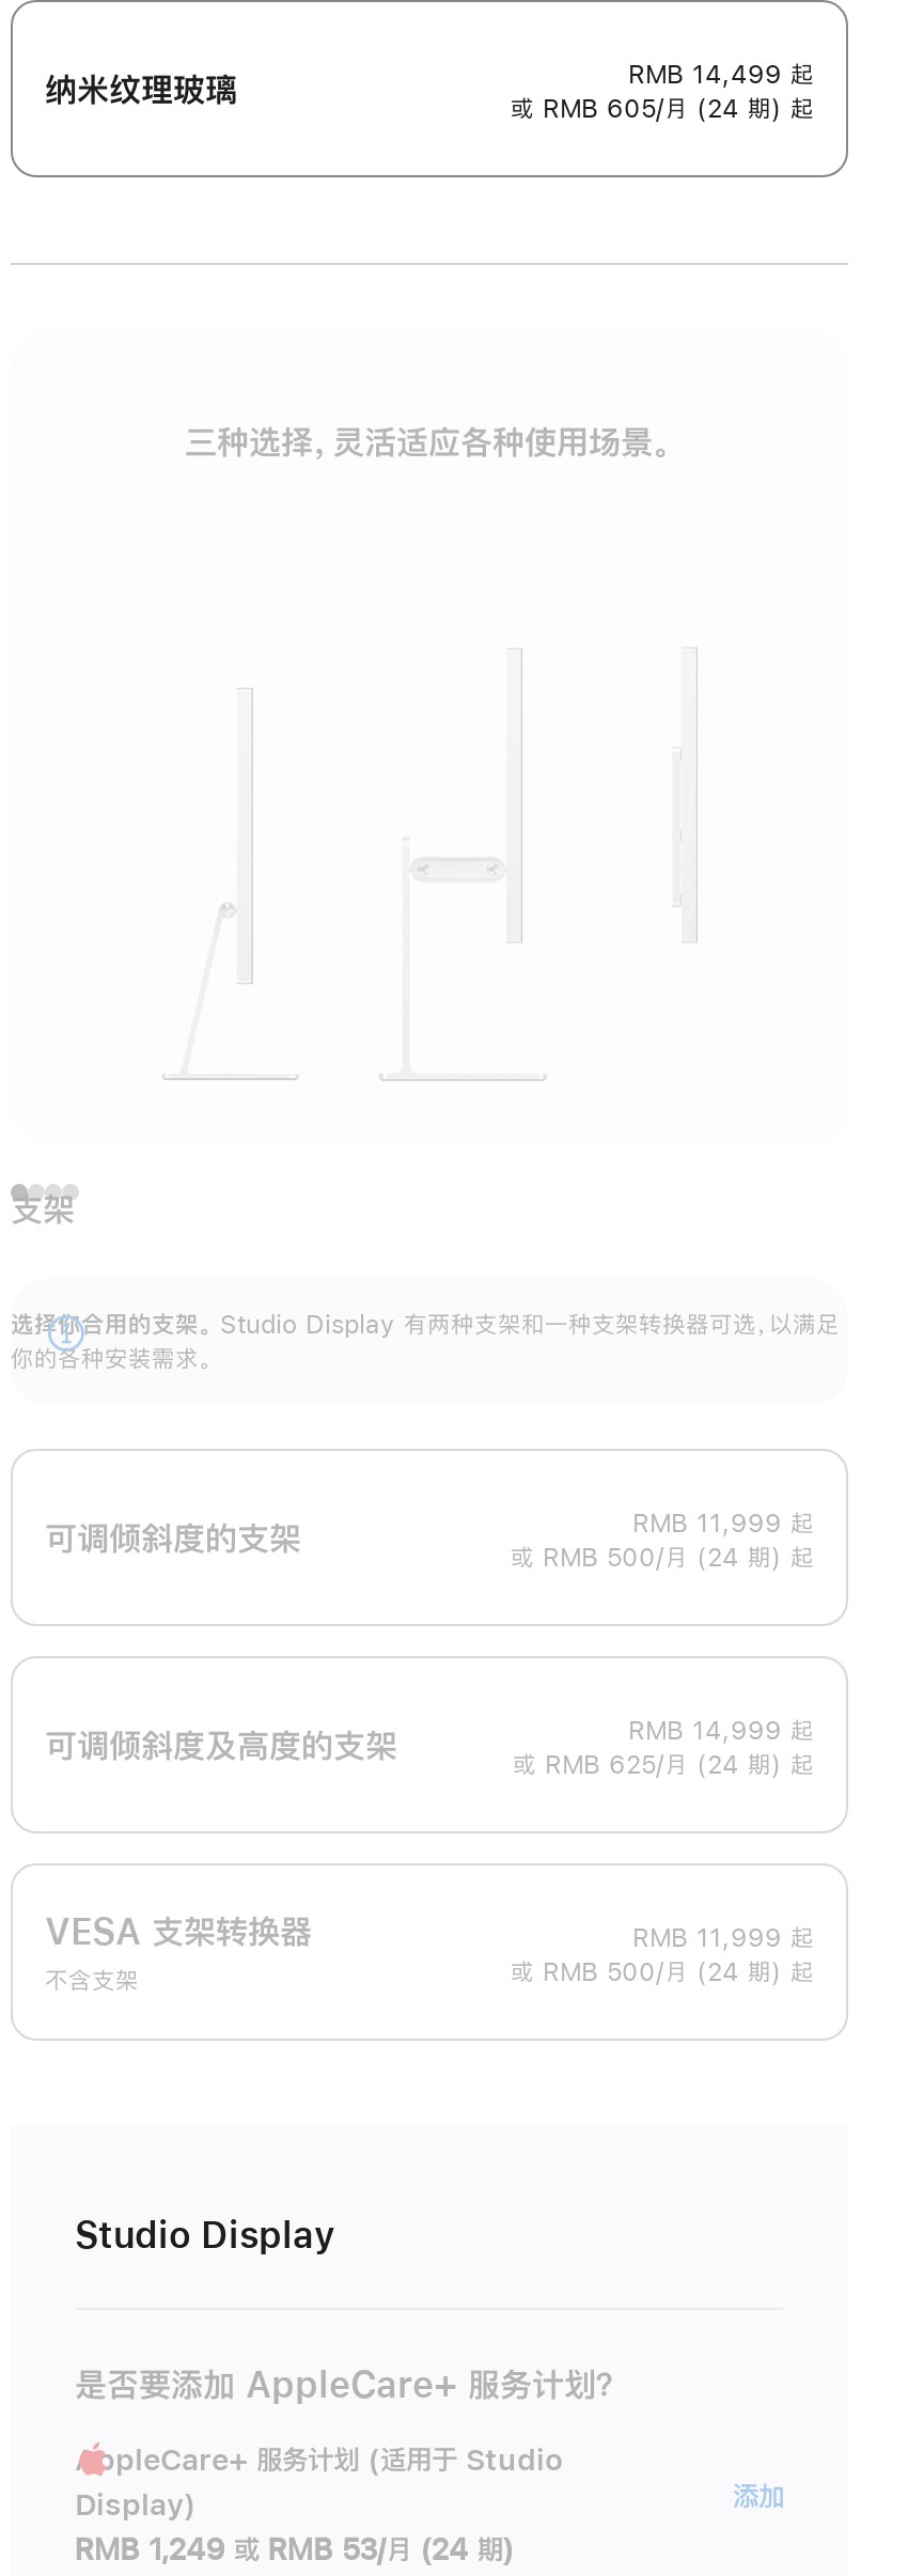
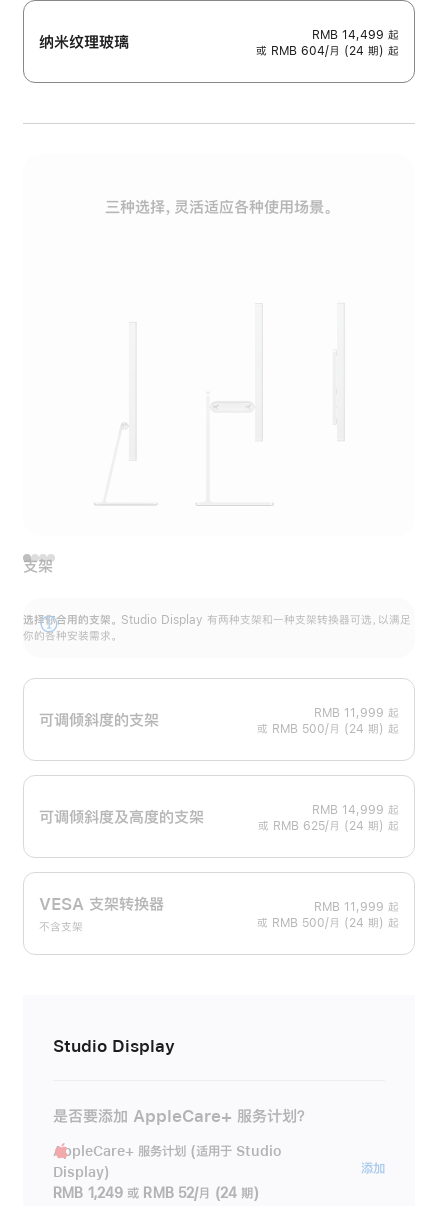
[511,97,814,122] 或 RMB 605/月 (24 期) 起 -> [256,45,399,57] 或 RMB 604/月 (24 期) 起
[75,2535,514,2565] RMB 1,249 或 RMB 53/月 (24 期) -> [53,1186,259,1200] RMB 1,249 或 RMB 52/月 (24 期)

